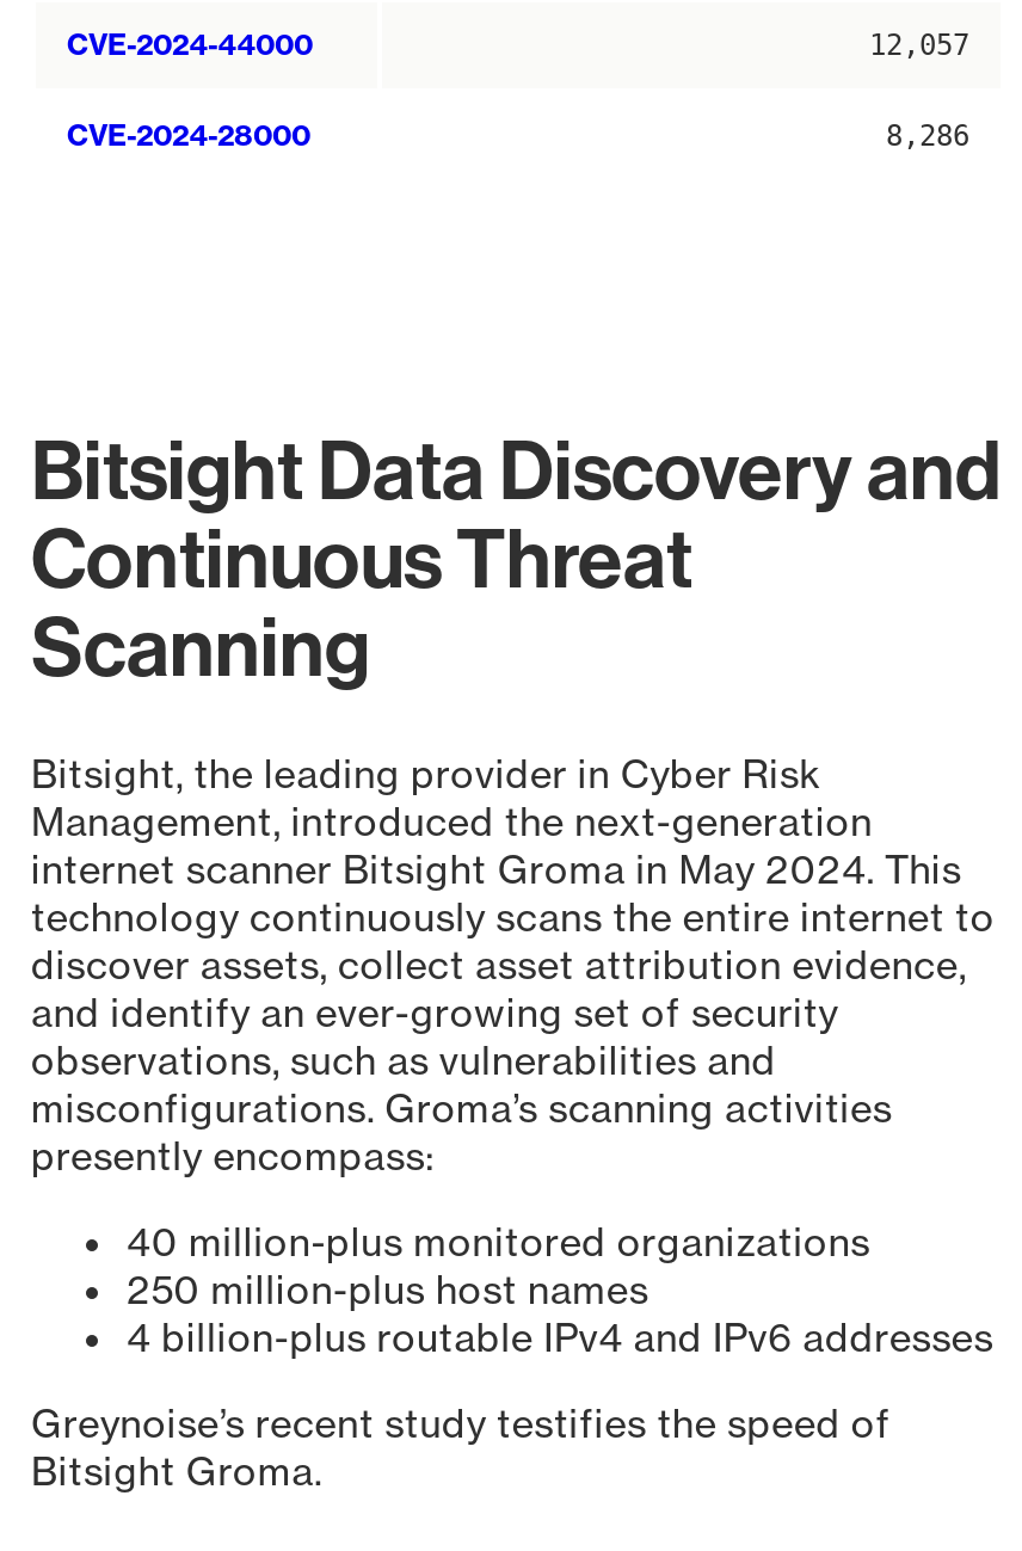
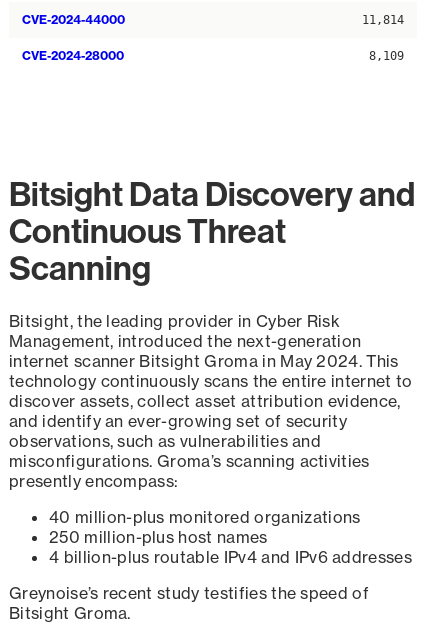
[869,29,969,62] 12,057 -> [362,13,404,27] 11,814
[886,120,969,153] 8,286 -> [369,49,404,63] 8,109

